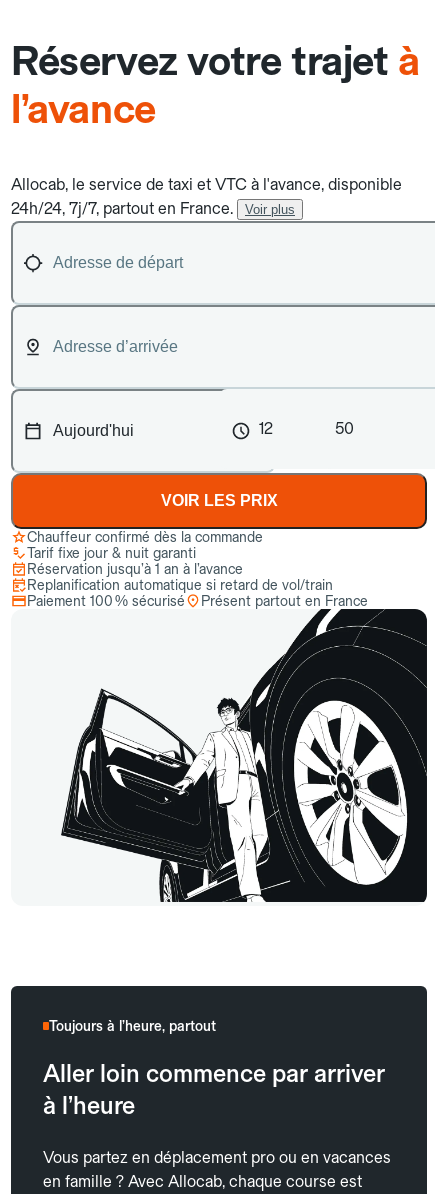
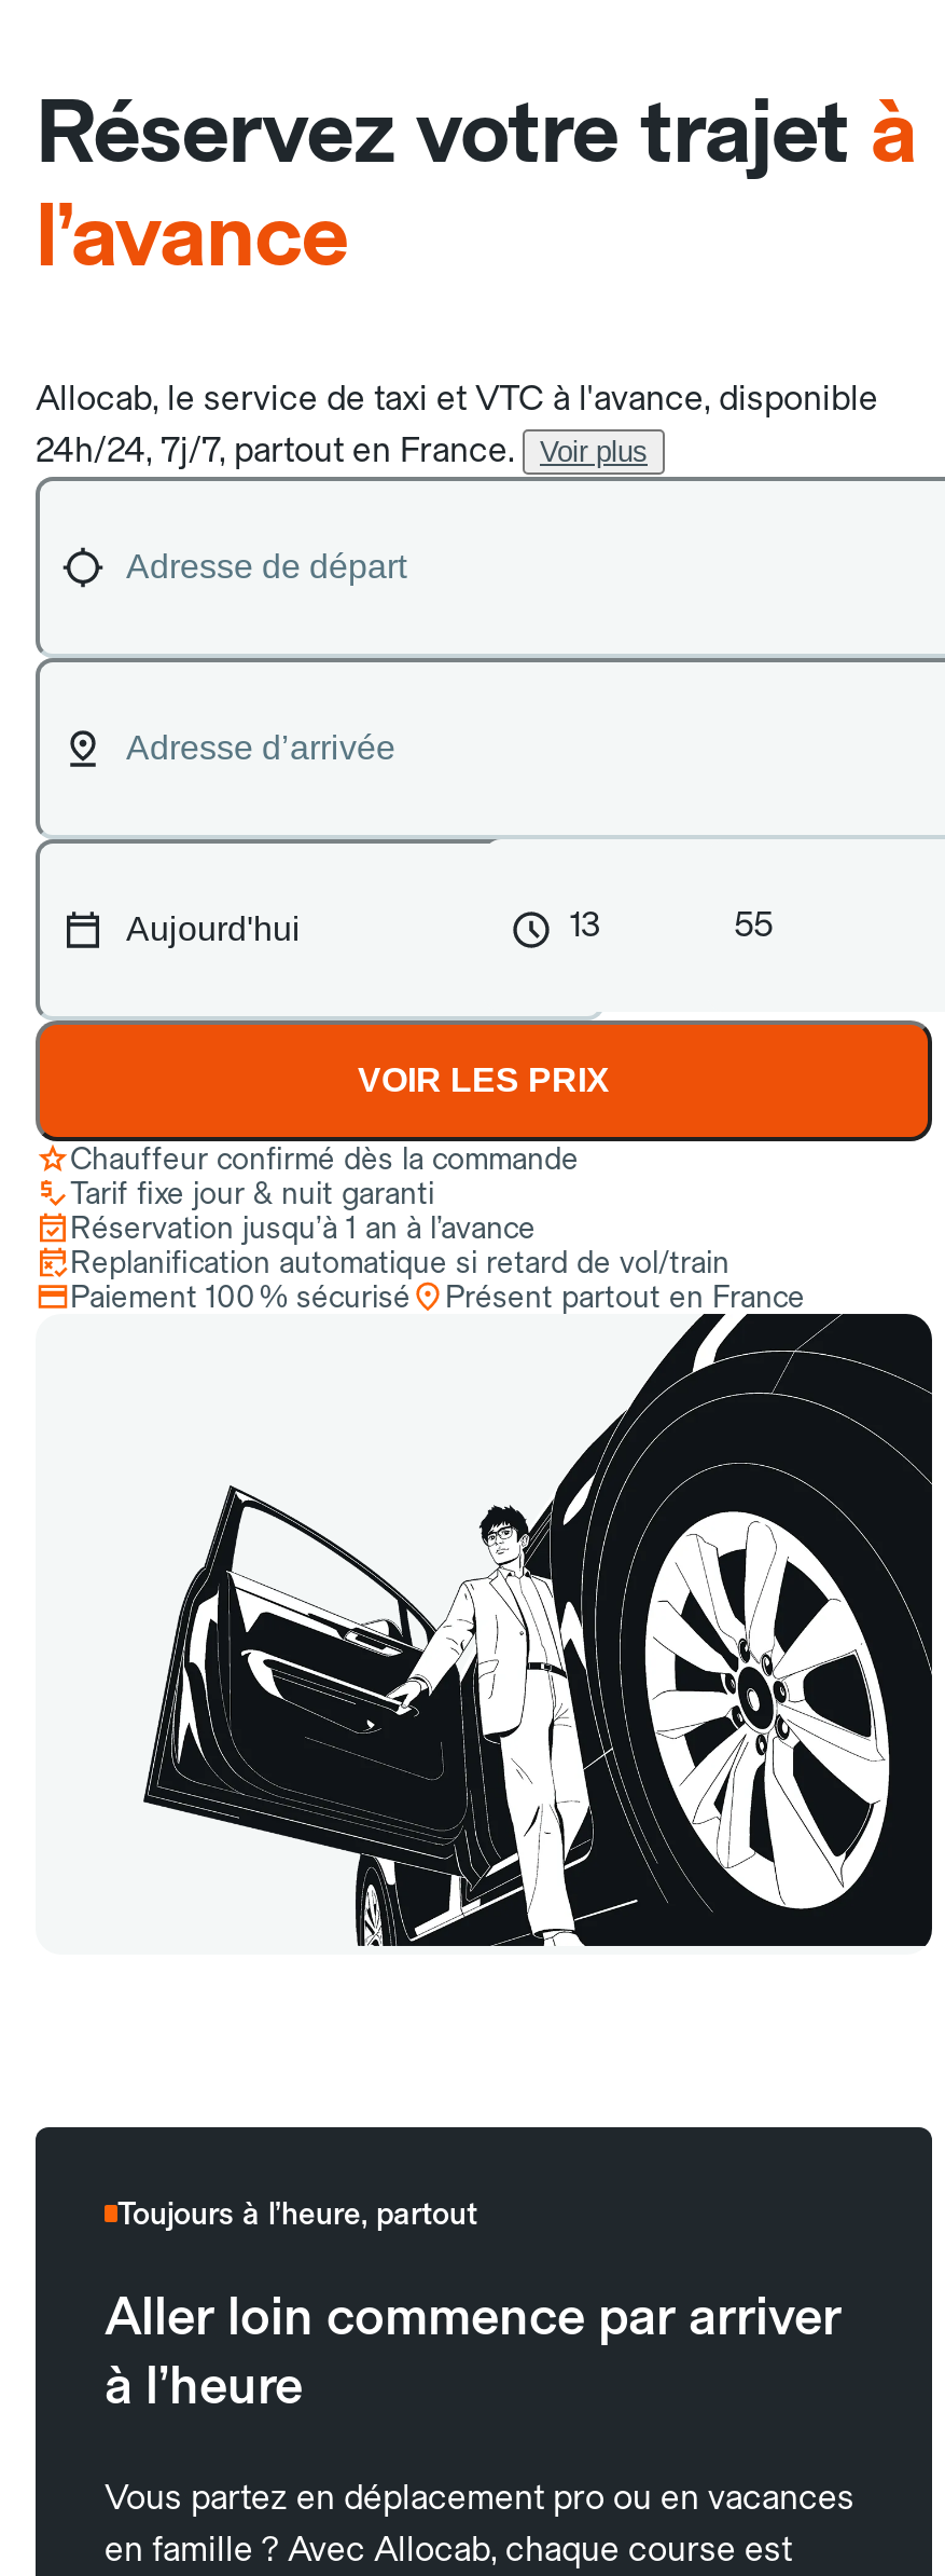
[259,419,273,438] 12 -> [570,904,600,945] 13
[335,419,354,438] 50 -> [734,904,773,945] 55

